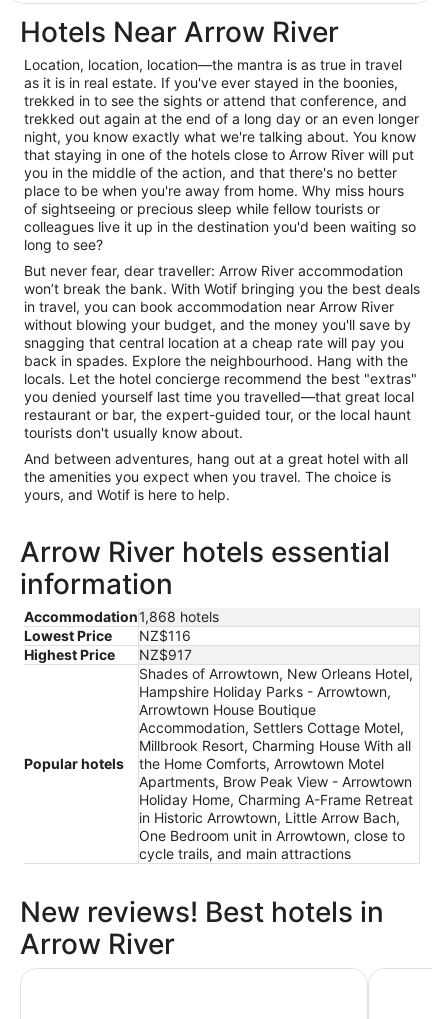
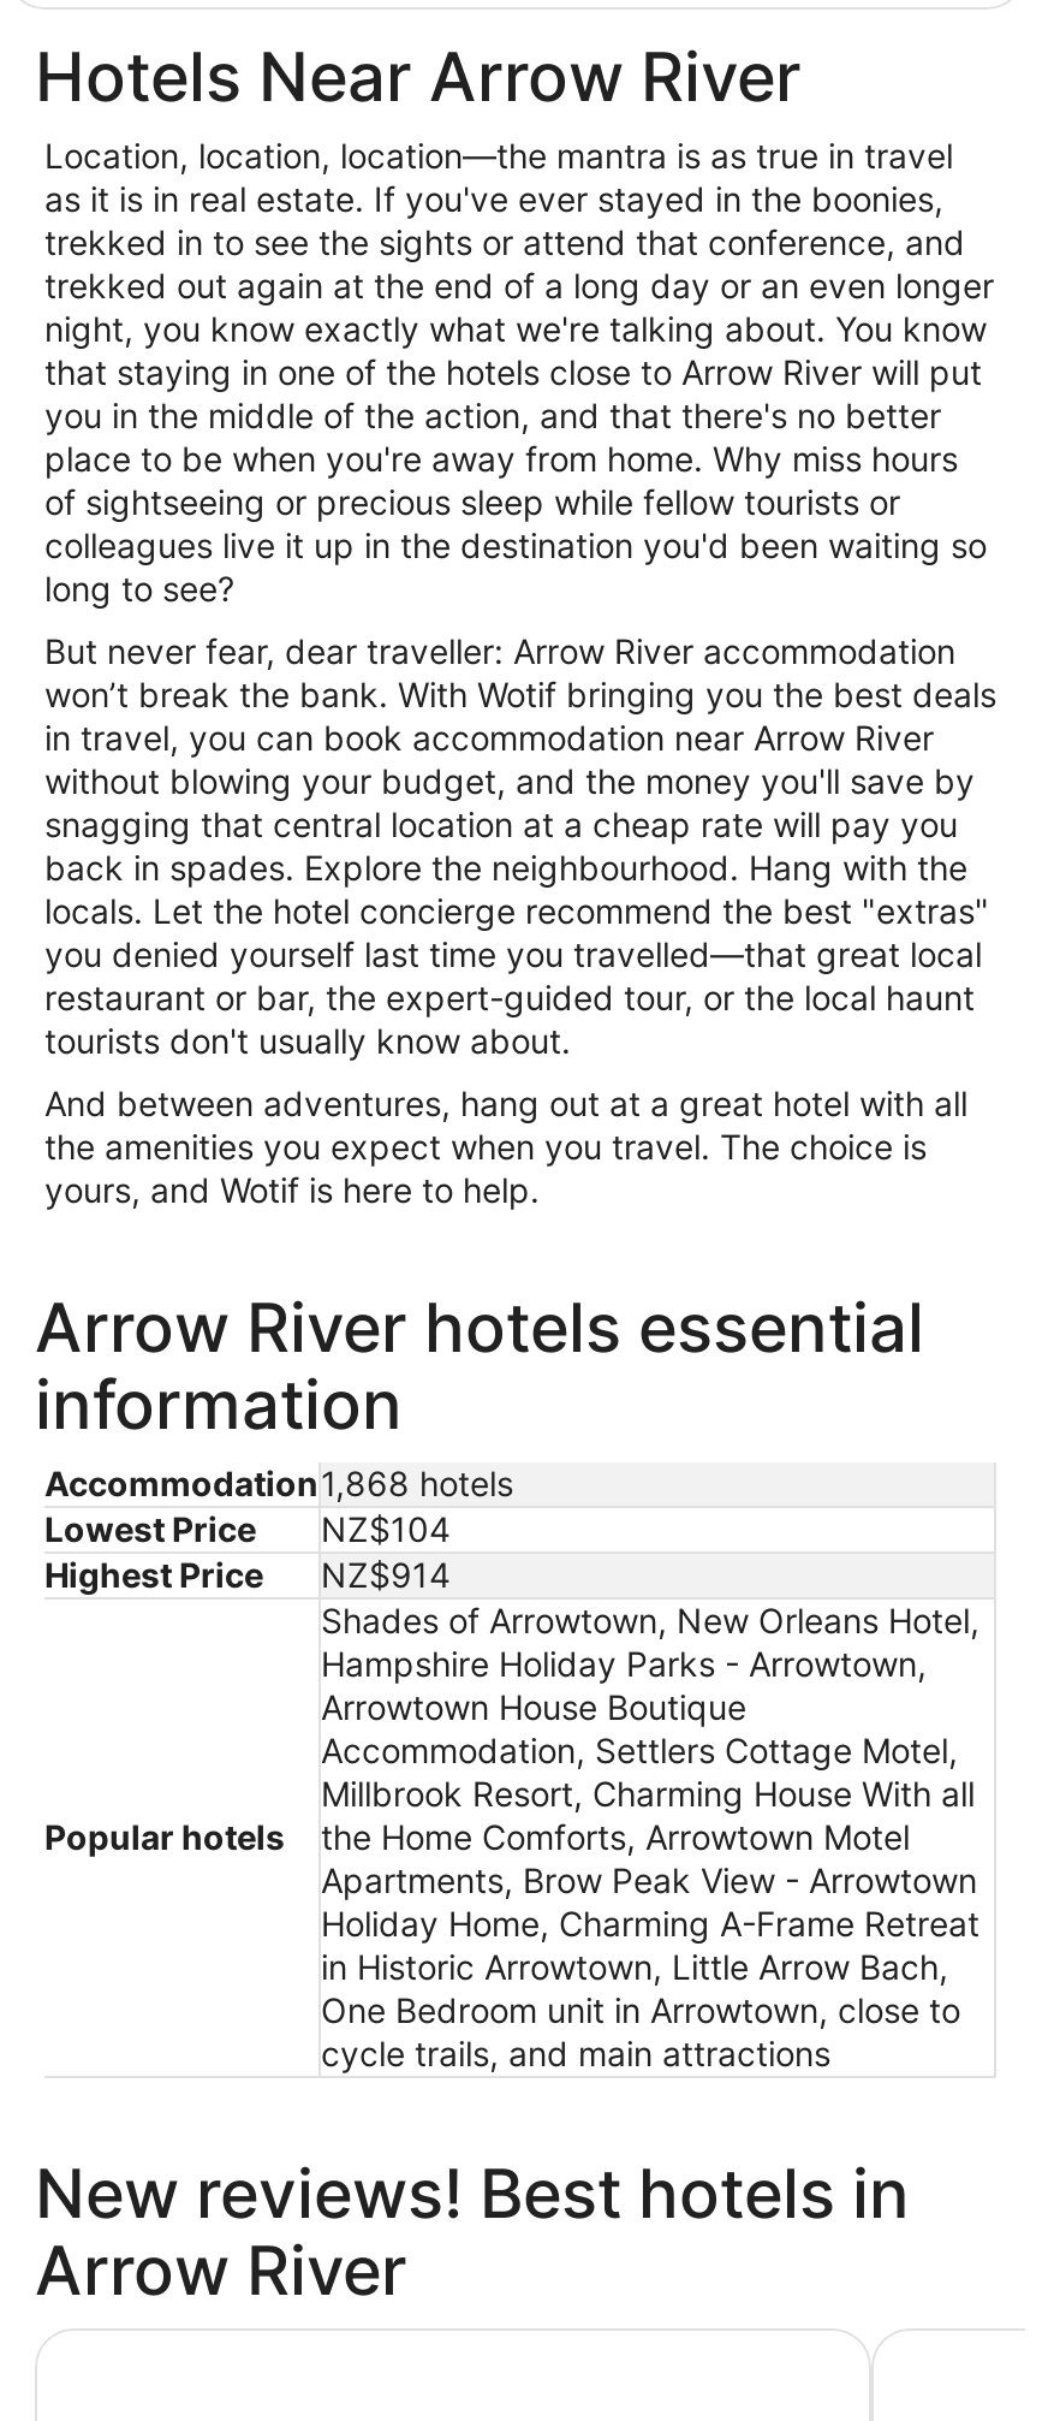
[24,627,191,644] Lowest Price NZ$116 -> [44,1508,451,1549] Lowest Price NZ$104
[24,646,192,663] Highest Price NZ$917 -> [44,1554,451,1595] Highest Price NZ$914

